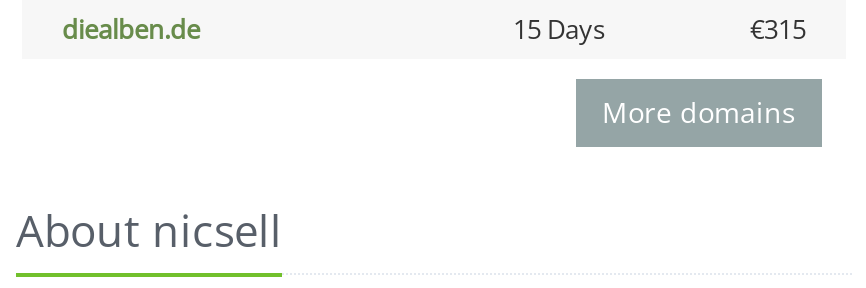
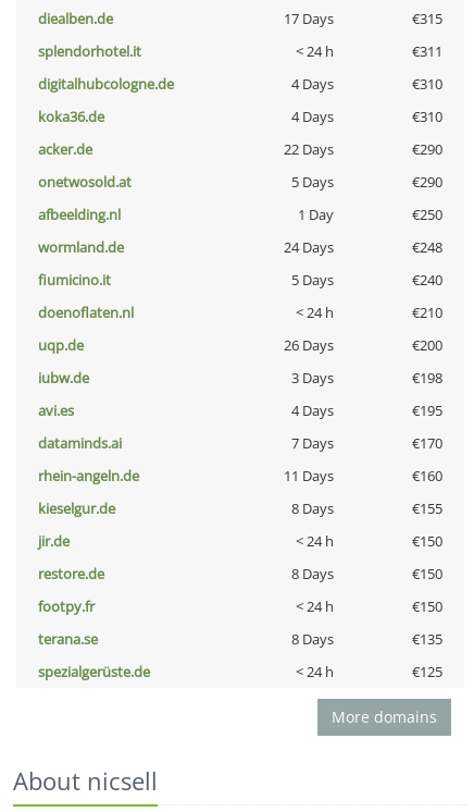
[513,11,605,47] 15 Days -> [283,9,333,29] 17 Days
none -> [38,42,442,682] splendorhotel.it | < 24 h | €311 | digitalhubcologne.de | 4 Days | €310 | koka36.de | 4 Days | €310 | acker.de | 22 Days | €290 | onetwosold.at | 5 Days | €290 | afbeelding.nl | 1 Day | €250 | wormland.de | 24 Days | €248 | fiumicino.it | 5 Days | €240 | doenoflaten.nl | < 24 h | €210 | uqp.de | 26 Days | €200 | iubw.de | 3 Days | €198 | avi.es | 4 Days | €195 | dataminds.ai | 7 Days | €170 | rhein-angeln.de | 11 Days | €160 | kieselgur.de | 8 Days | €155 | jir.de | < 24 h | €150 | restore.de | 8 Days | €150 | footpy.fr | < 24 h | €150 | terana.se | 8 Days | €135 | spezialgerüste.de | < 24 h | €125

